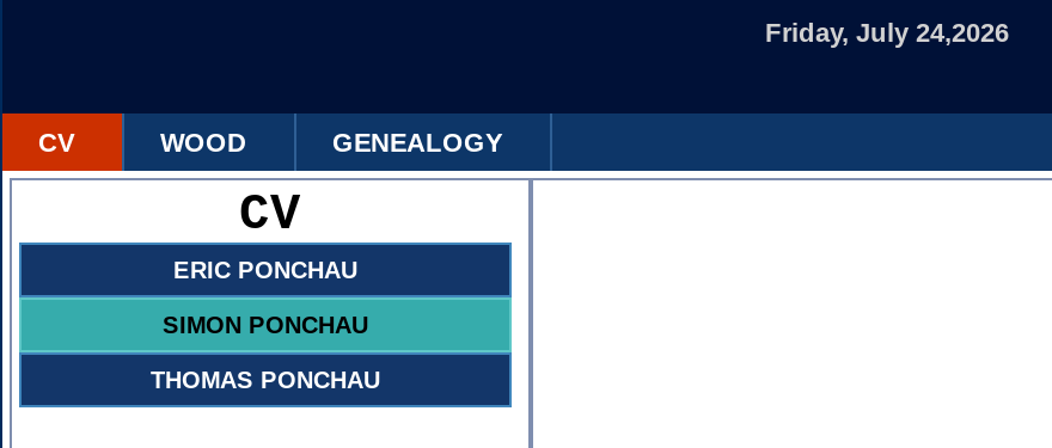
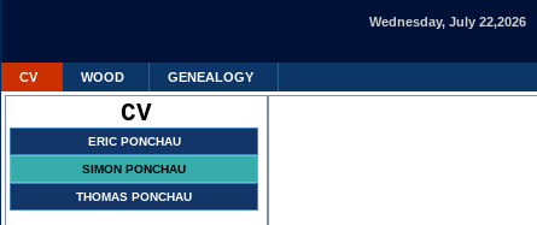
[765,18,1009,47] Friday, July 24,2026 -> [369,14,526,29] Wednesday, July 22,2026

